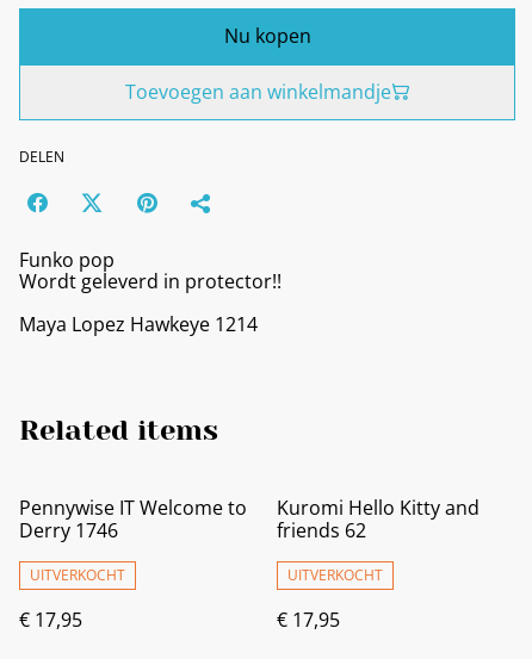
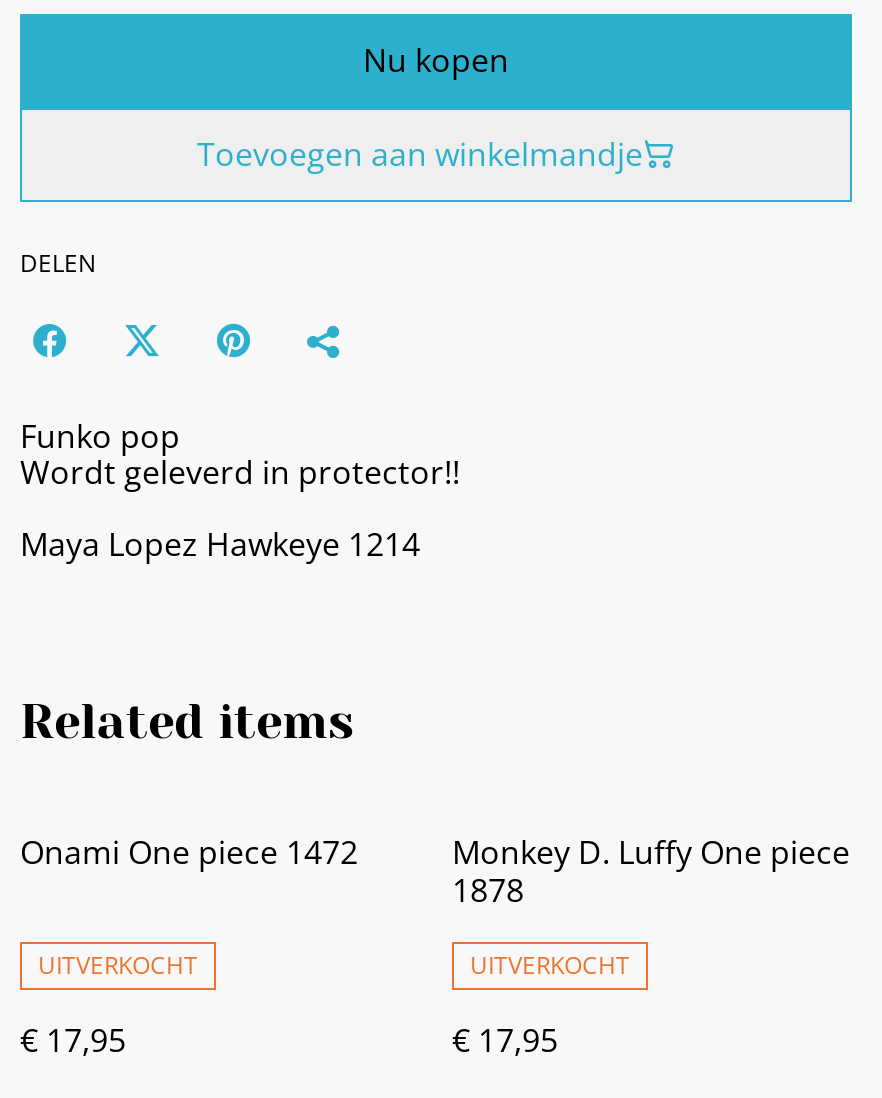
[19,494,247,543] Pennywise IT Welcome to | Derry 1746 -> [20,830,358,874] Onami One piece 1472
[277,494,480,543] Kuromi Hello Kitty and | friends 62 -> [452,830,850,912] Monkey D. Luffy One piece | 1878

